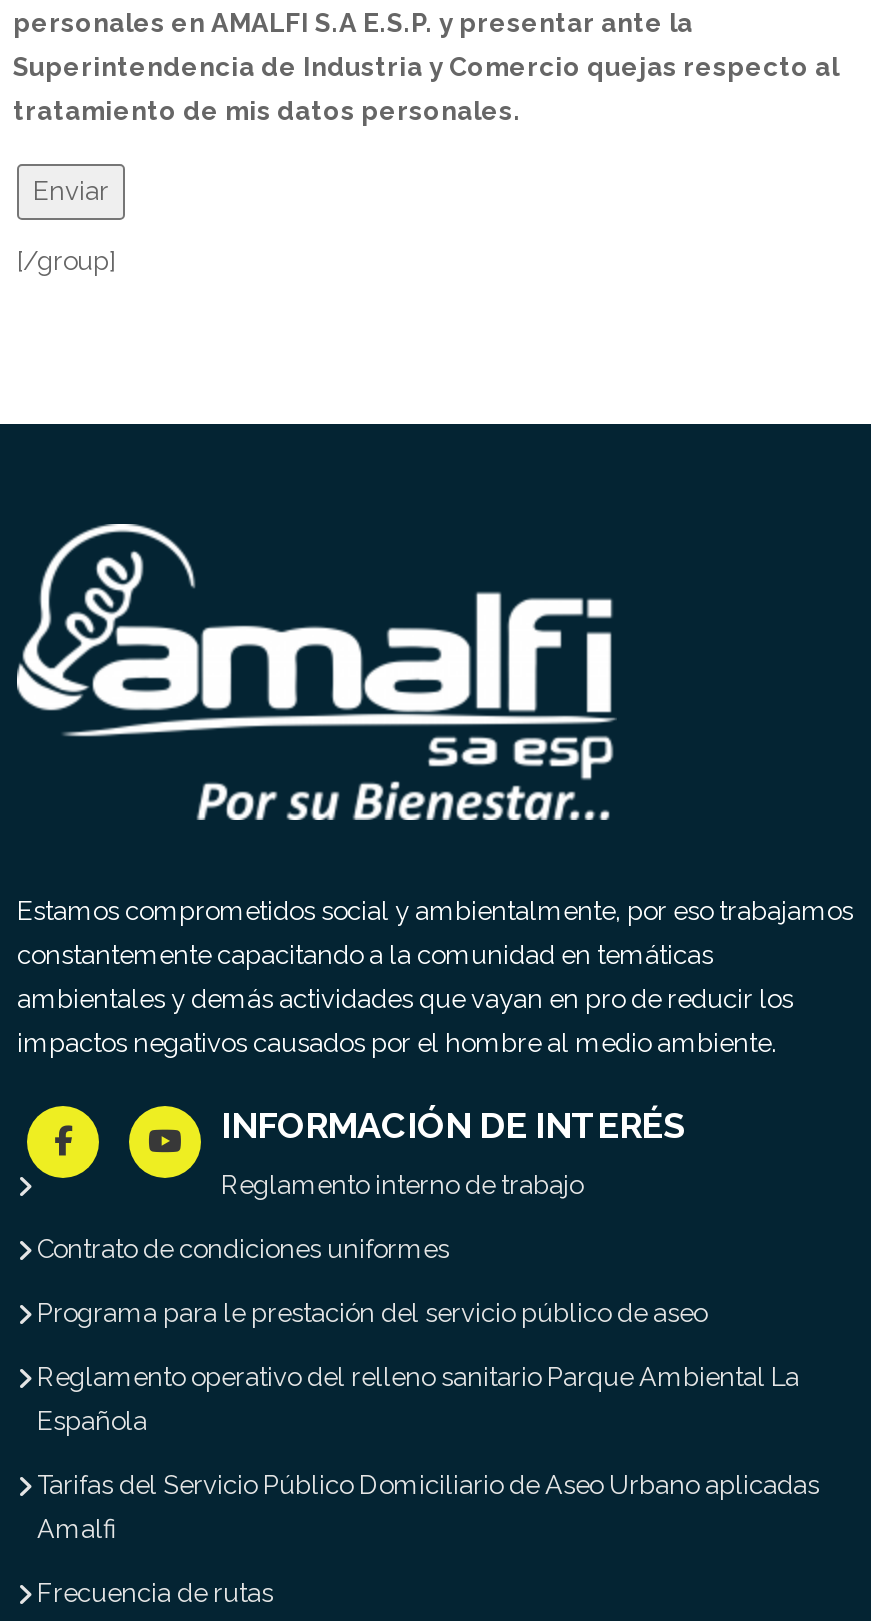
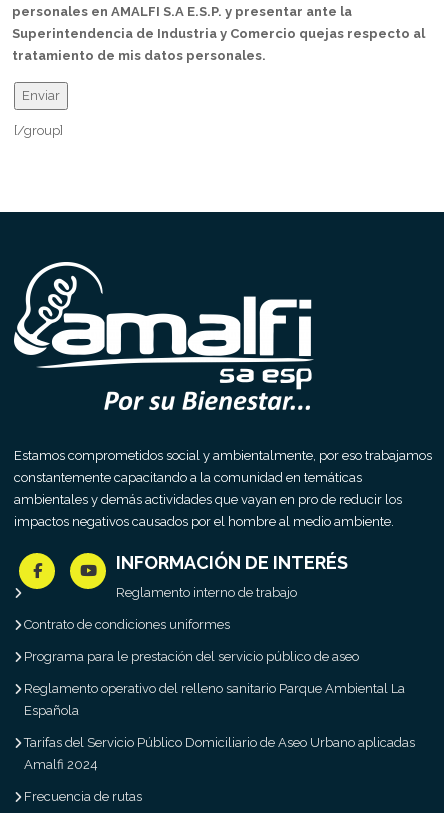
[37,1514,117,1544] Amalfi -> [24,757,98,772] Amalfi 2024

